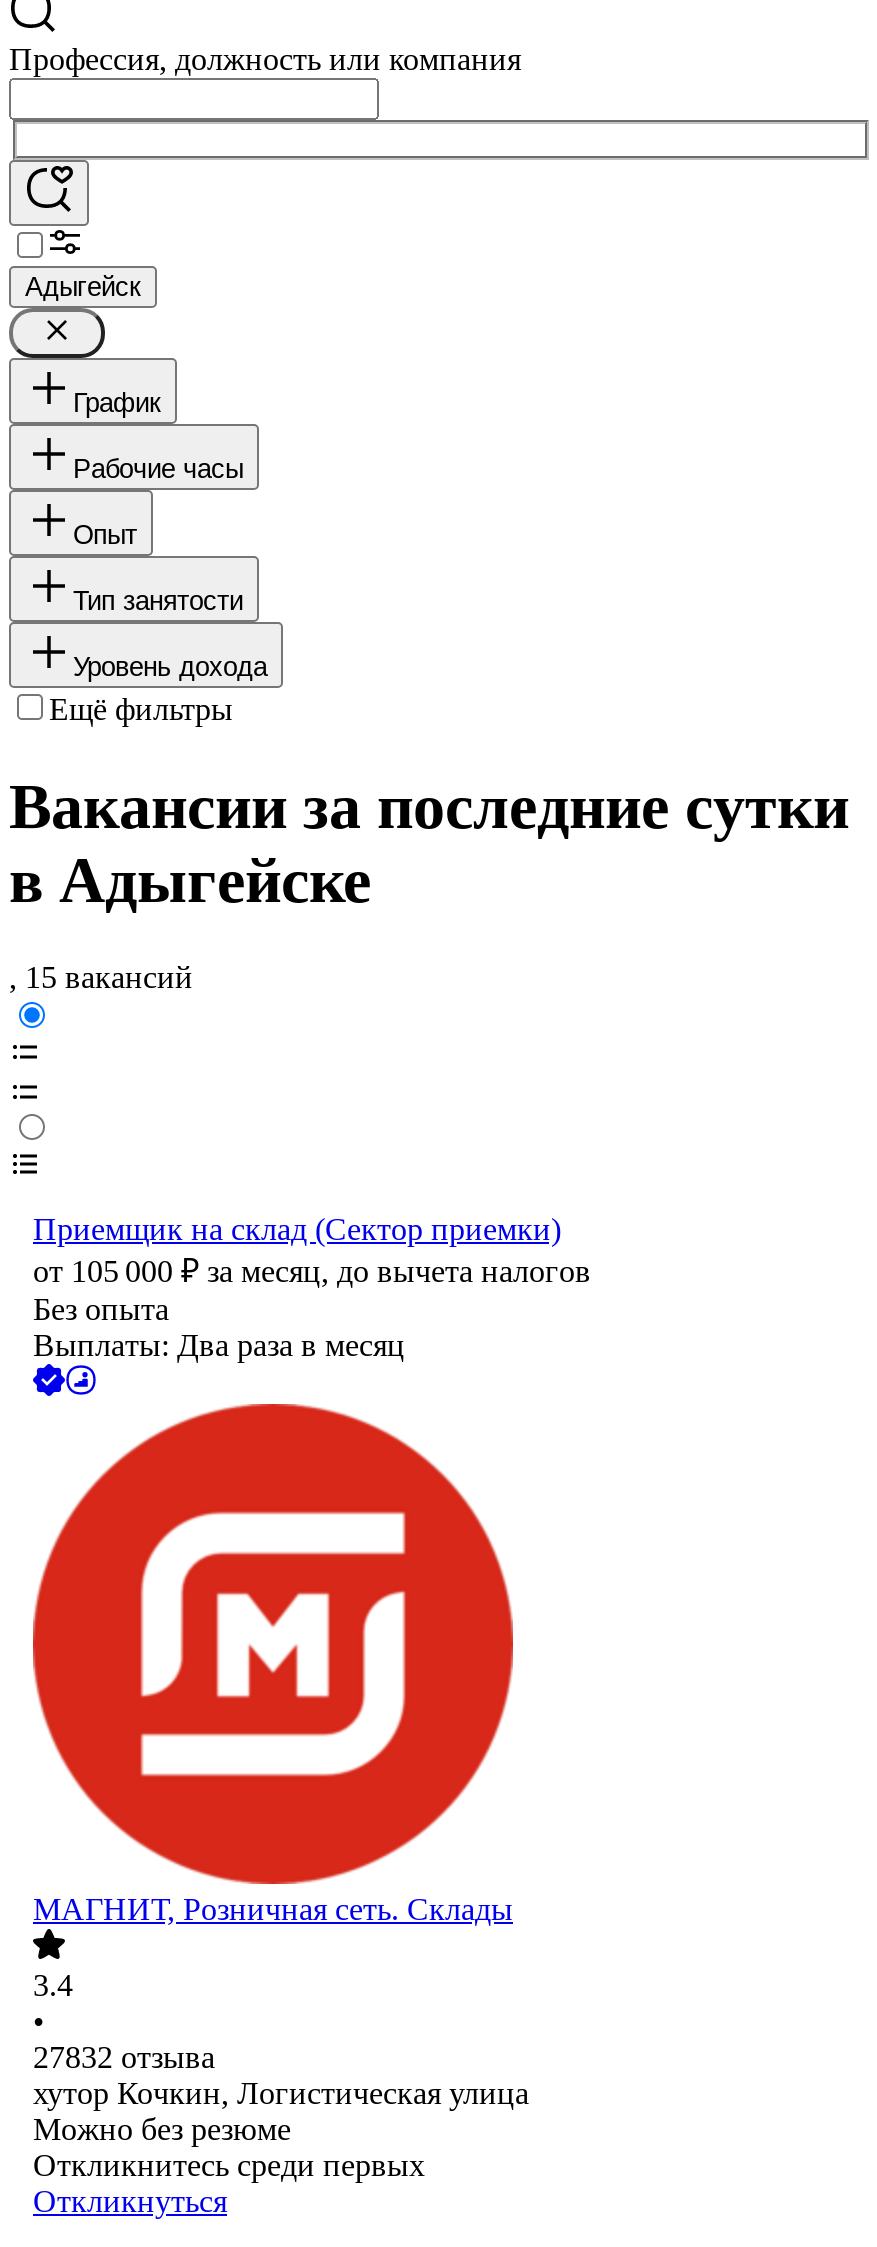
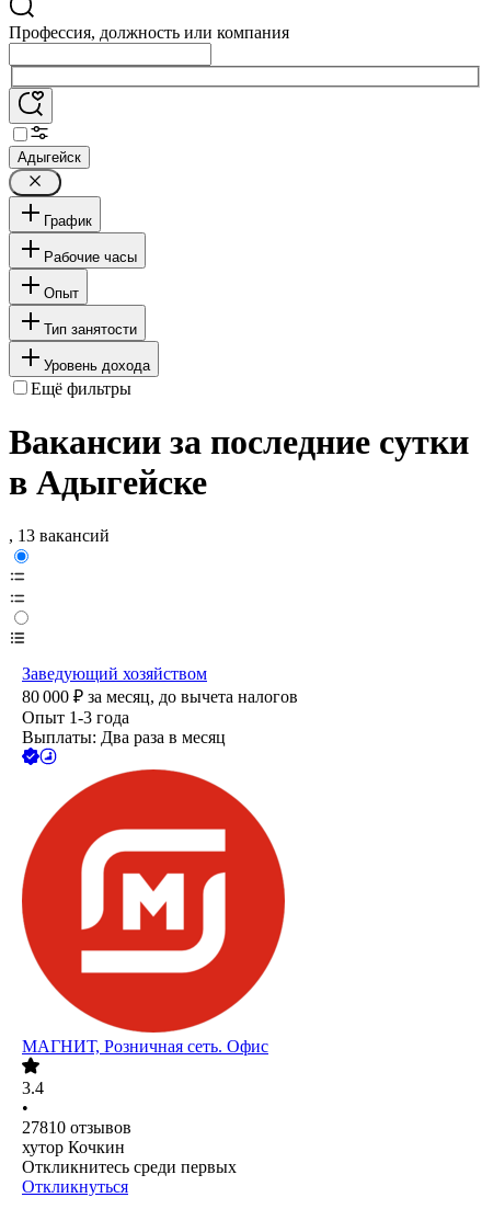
[9,961,193,995] , 15 вакансий -> [9,527,110,545] , 13 вакансий
[33,1213,591,1327] Приемщик на склад (Сектор приемки) | от 105 000 ₽ за месяц, до вычета налогов | Без опыта -> [22,665,298,727] Заведующий хозяйством | 80 000 ₽ за месяц, до вычета налогов | Опыт 1-3 года
[33,1893,513,1927] МАГНИТ, Розничная сеть. Склады -> [22,1037,268,1056] МАГНИТ, Розничная сеть. Офис
[33,2041,529,2147] 27832 отзыва | хутор Кочкин, Логистическая улица | Можно без резюме -> [22,1119,131,1157] 27810 отзывов | хутор Кочкин

